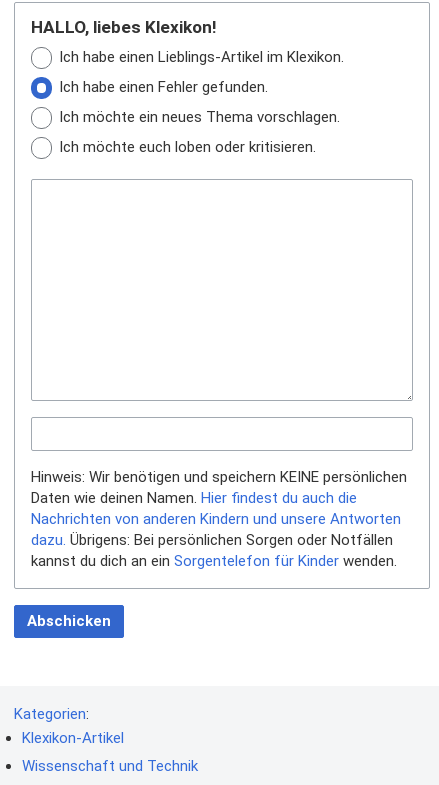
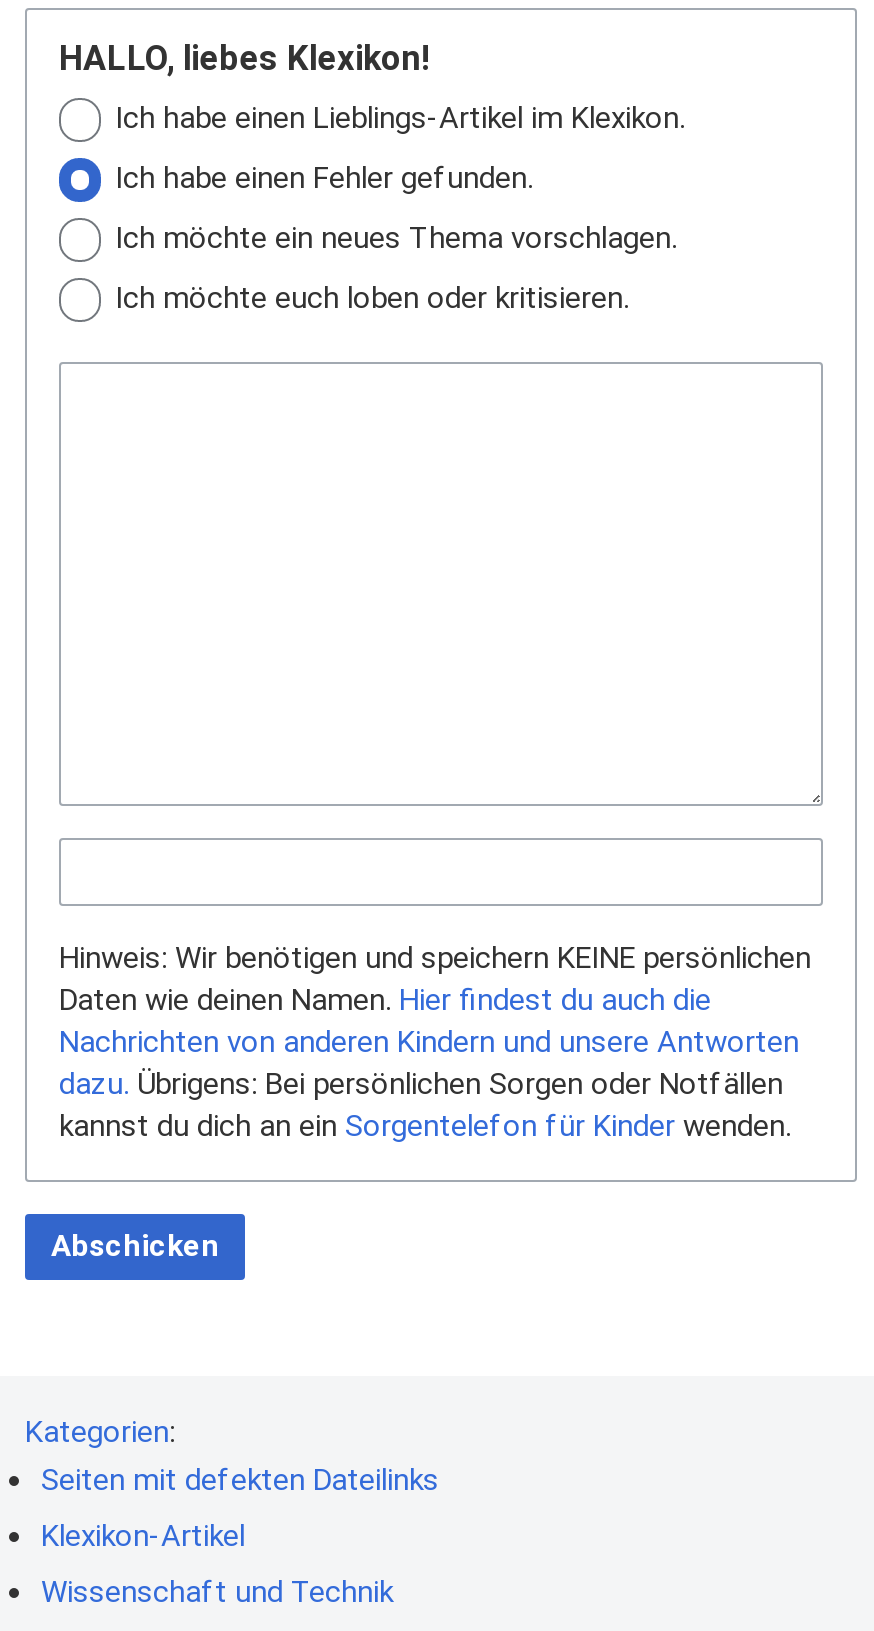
none -> [41,1463,439,1499] Seiten mit defekten Dateilinks

